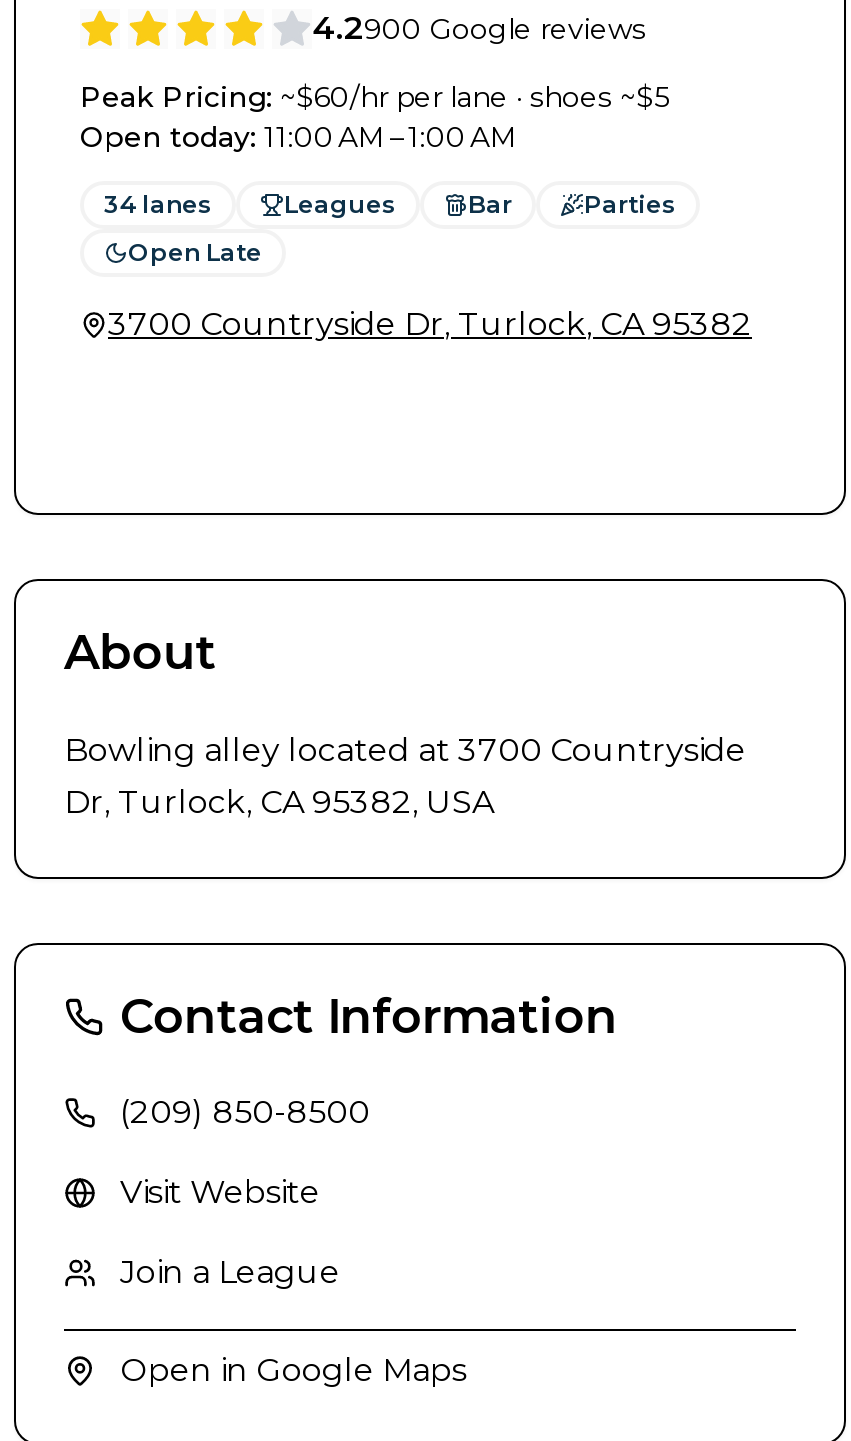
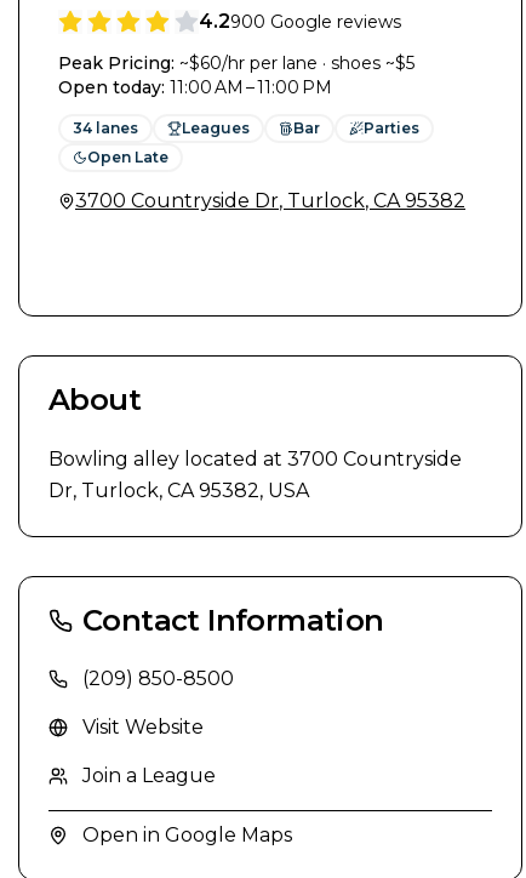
[80,119,518,155] Open today: 11:00 AM – 1:00 AM -> [58,76,332,98] Open today: 11:00 AM – 11:00 PM

